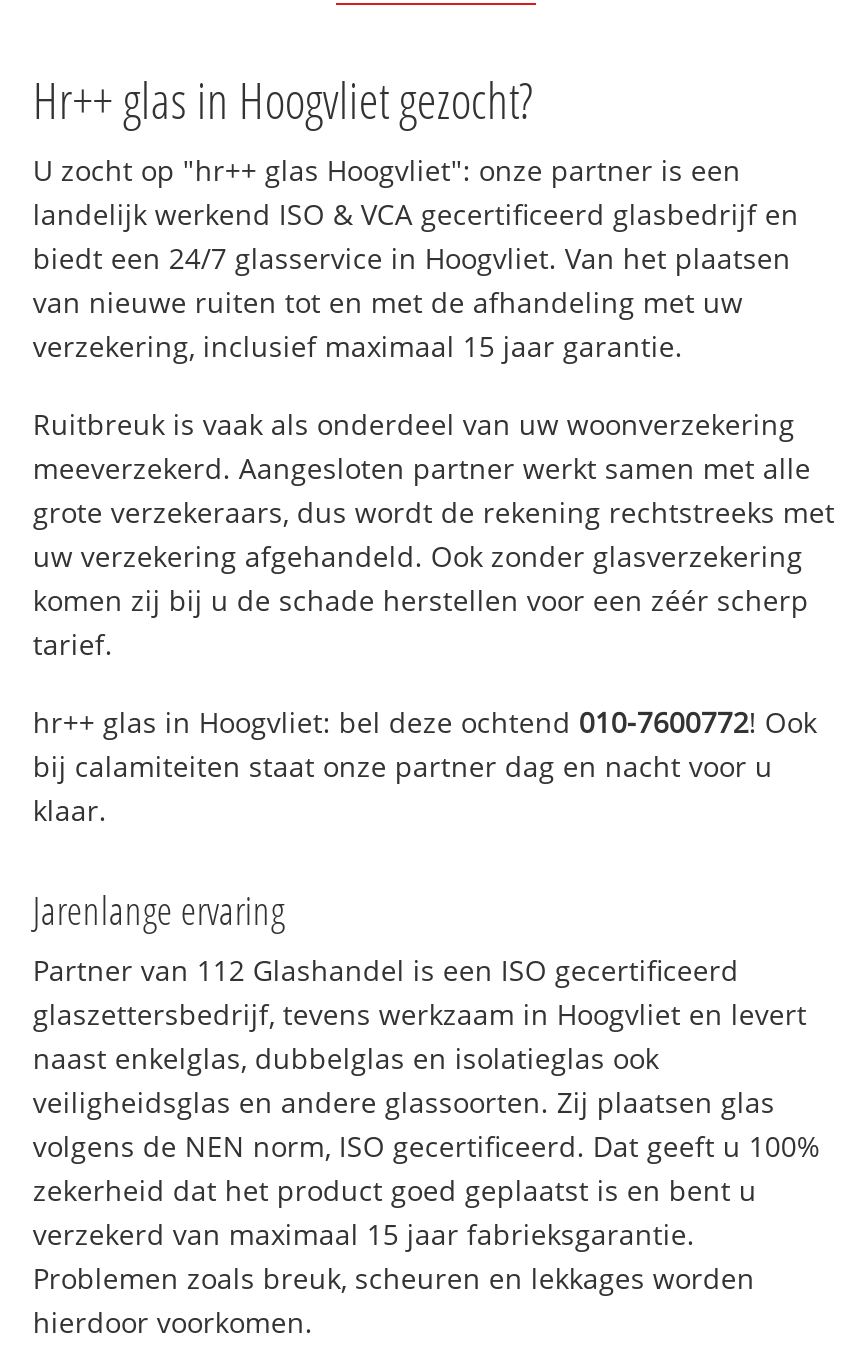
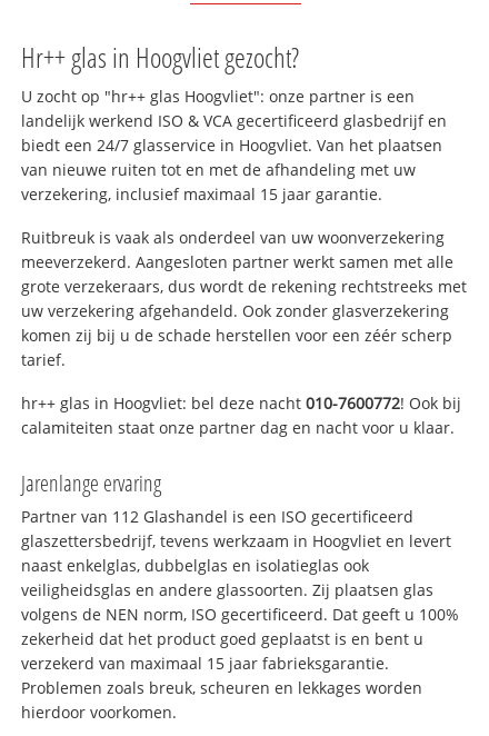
[33,703,817,829] hr++ glas in Hoogvliet: bel deze ochtend 010-7600772! Ook | bij calamiteiten staat onze partner dag en nacht voor u | klaar. -> [22,392,462,438] hr++ glas in Hoogvliet: bel deze nacht 010-7600772! Ook bij | calamiteiten staat onze partner dag en nacht voor u klaar.

